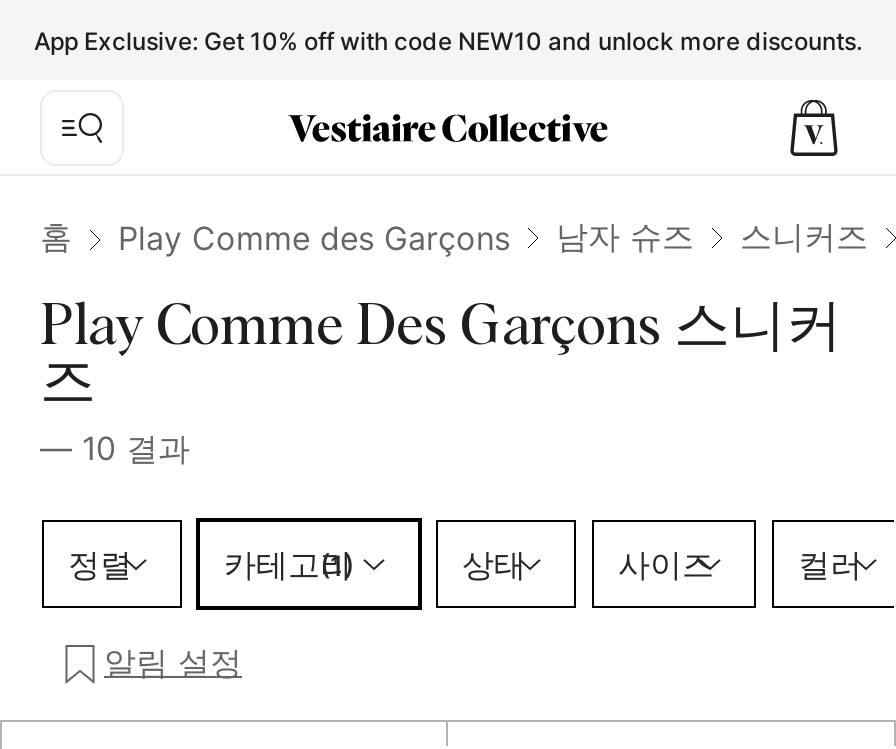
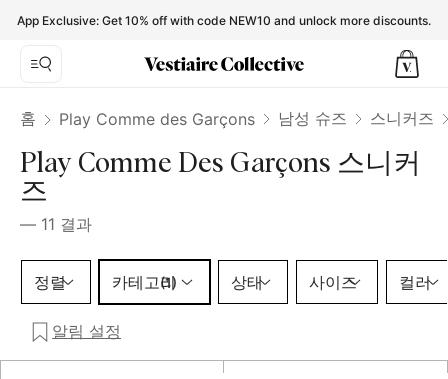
[556,216,694,256] 남자 슈즈 -> [278,108,347,128] 남성 슈즈
[40,428,190,468] — 10 결과 -> [20,214,92,234] — 11 결과

